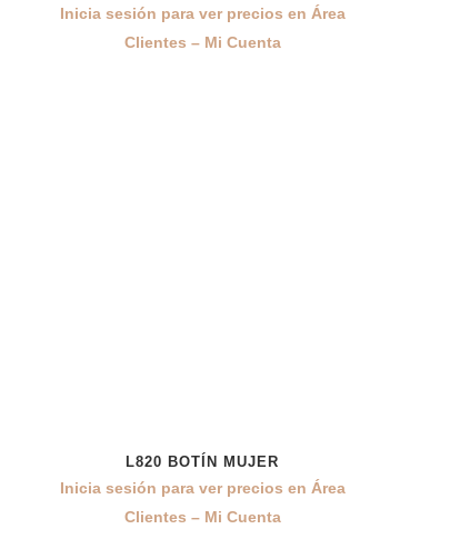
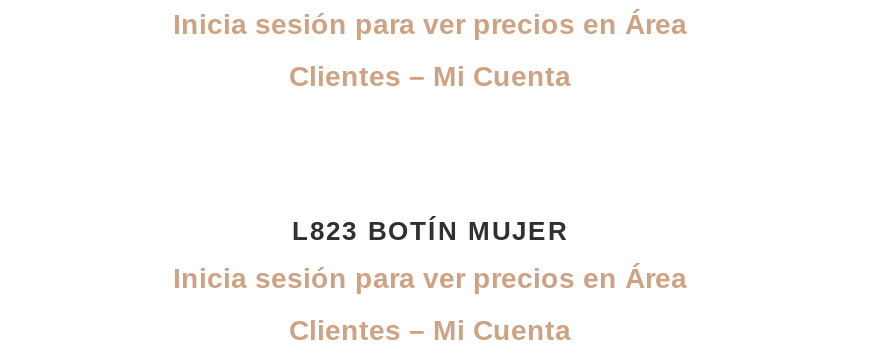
[126,453,279,470] L820 BOTÍN MUJER -> [292,216,568,246] L823 BOTÍN MUJER

